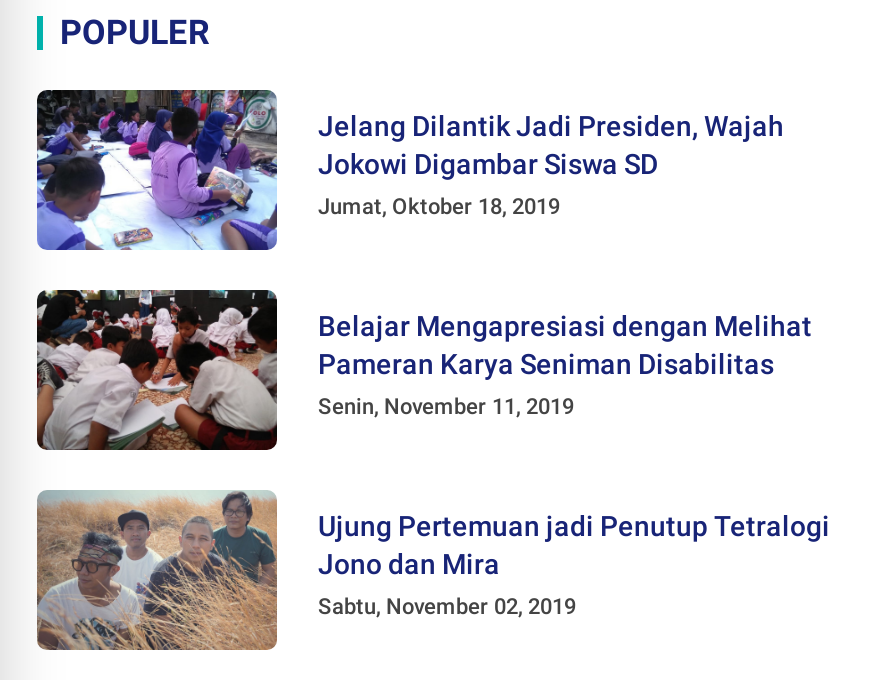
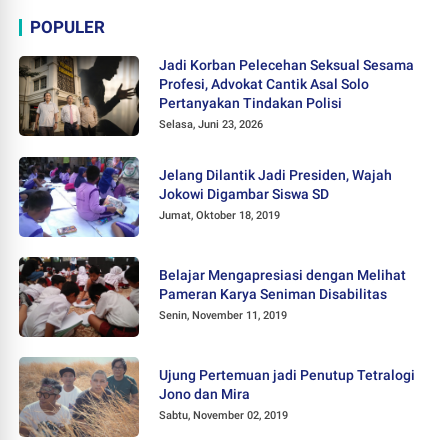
none -> [18,55,414,137] [image] | Jadi Korban Pelecehan Seksual Sesama | Profesi, Advokat Cantik Asal Solo | Pertanyakan Tindakan Polisi | Selasa, Juni 23, 2026

